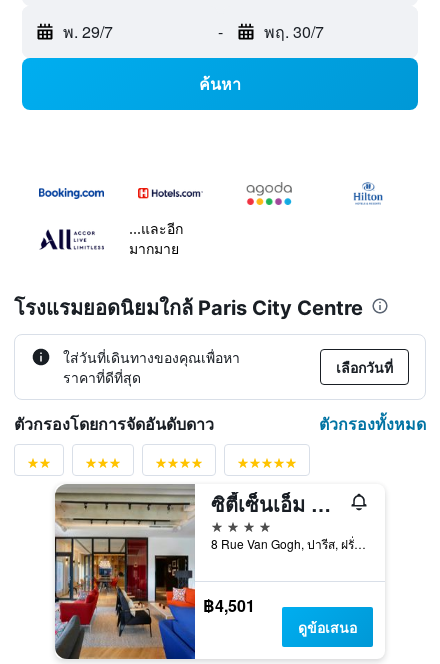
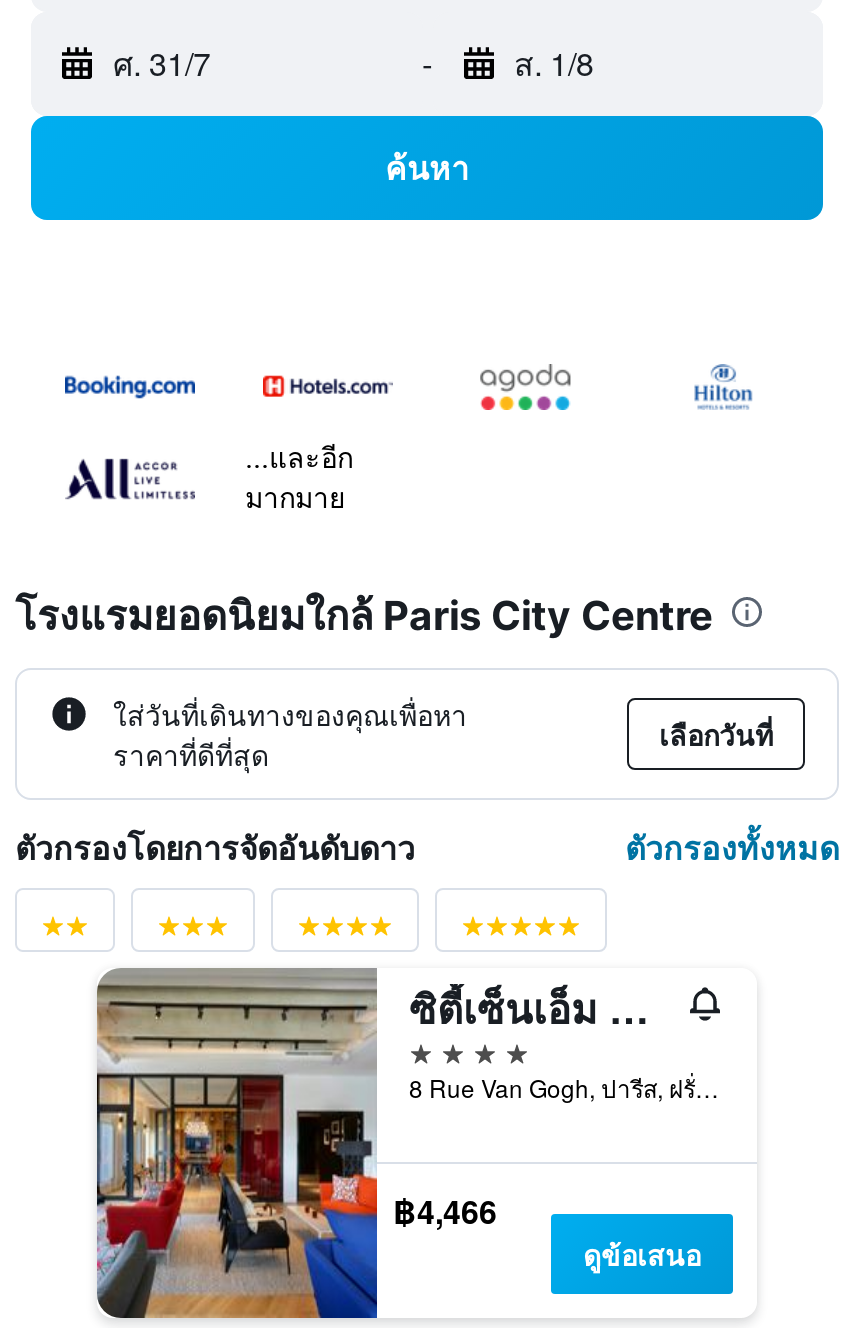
[63,20,113,43] พ. 29/7 -> [113,40,211,86] ศ. 31/7
[263,20,323,43] พฤ. 30/7 -> [514,40,594,86] ส. 1/8
[203,593,255,616] ฿4,501 -> [393,1187,497,1233] ฿4,466

